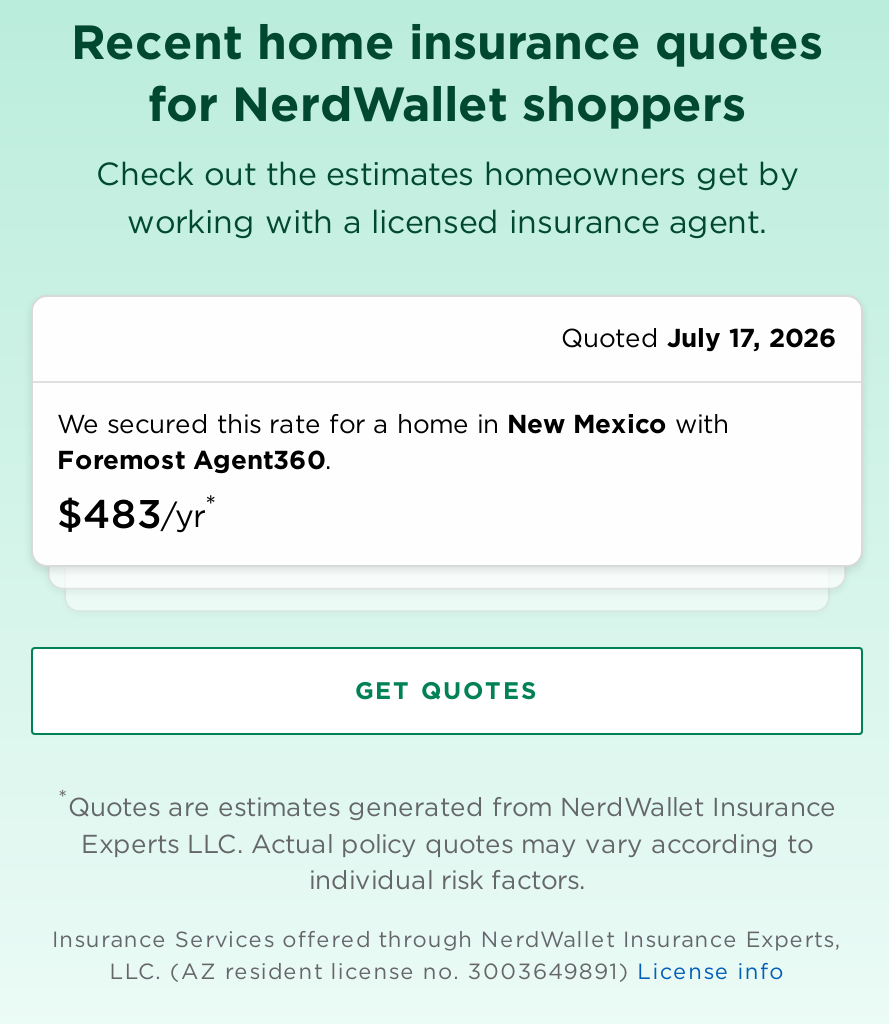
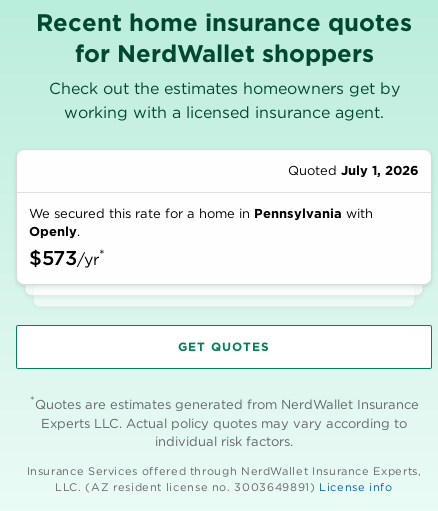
[561,323,837,353] Quoted July 17, 2026 -> [288,163,419,178] Quoted July 1, 2026
[57,409,729,538] We secured this rate for a home in New Mexico with | Foremost Agent360. | $483/yr* -> [29,206,373,270] We secured this rate for a home in Pennsylvania with | Openly. | $573/yr*

